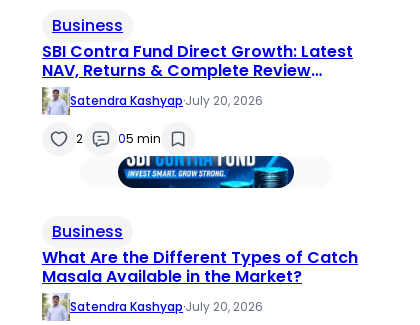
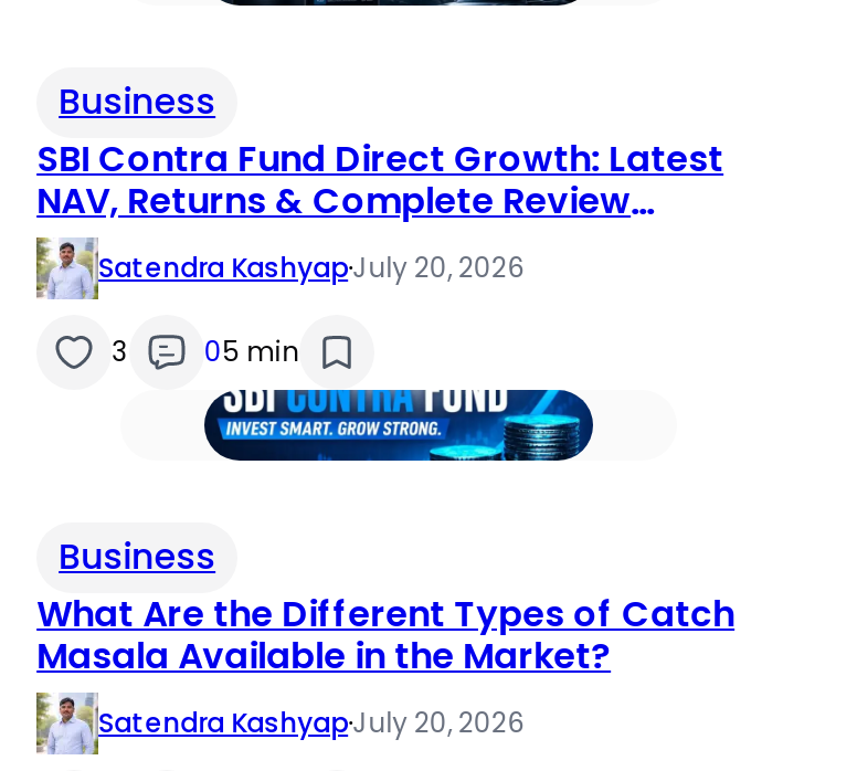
[76,130,83,147] 2 -> [112,333,127,371] 3

